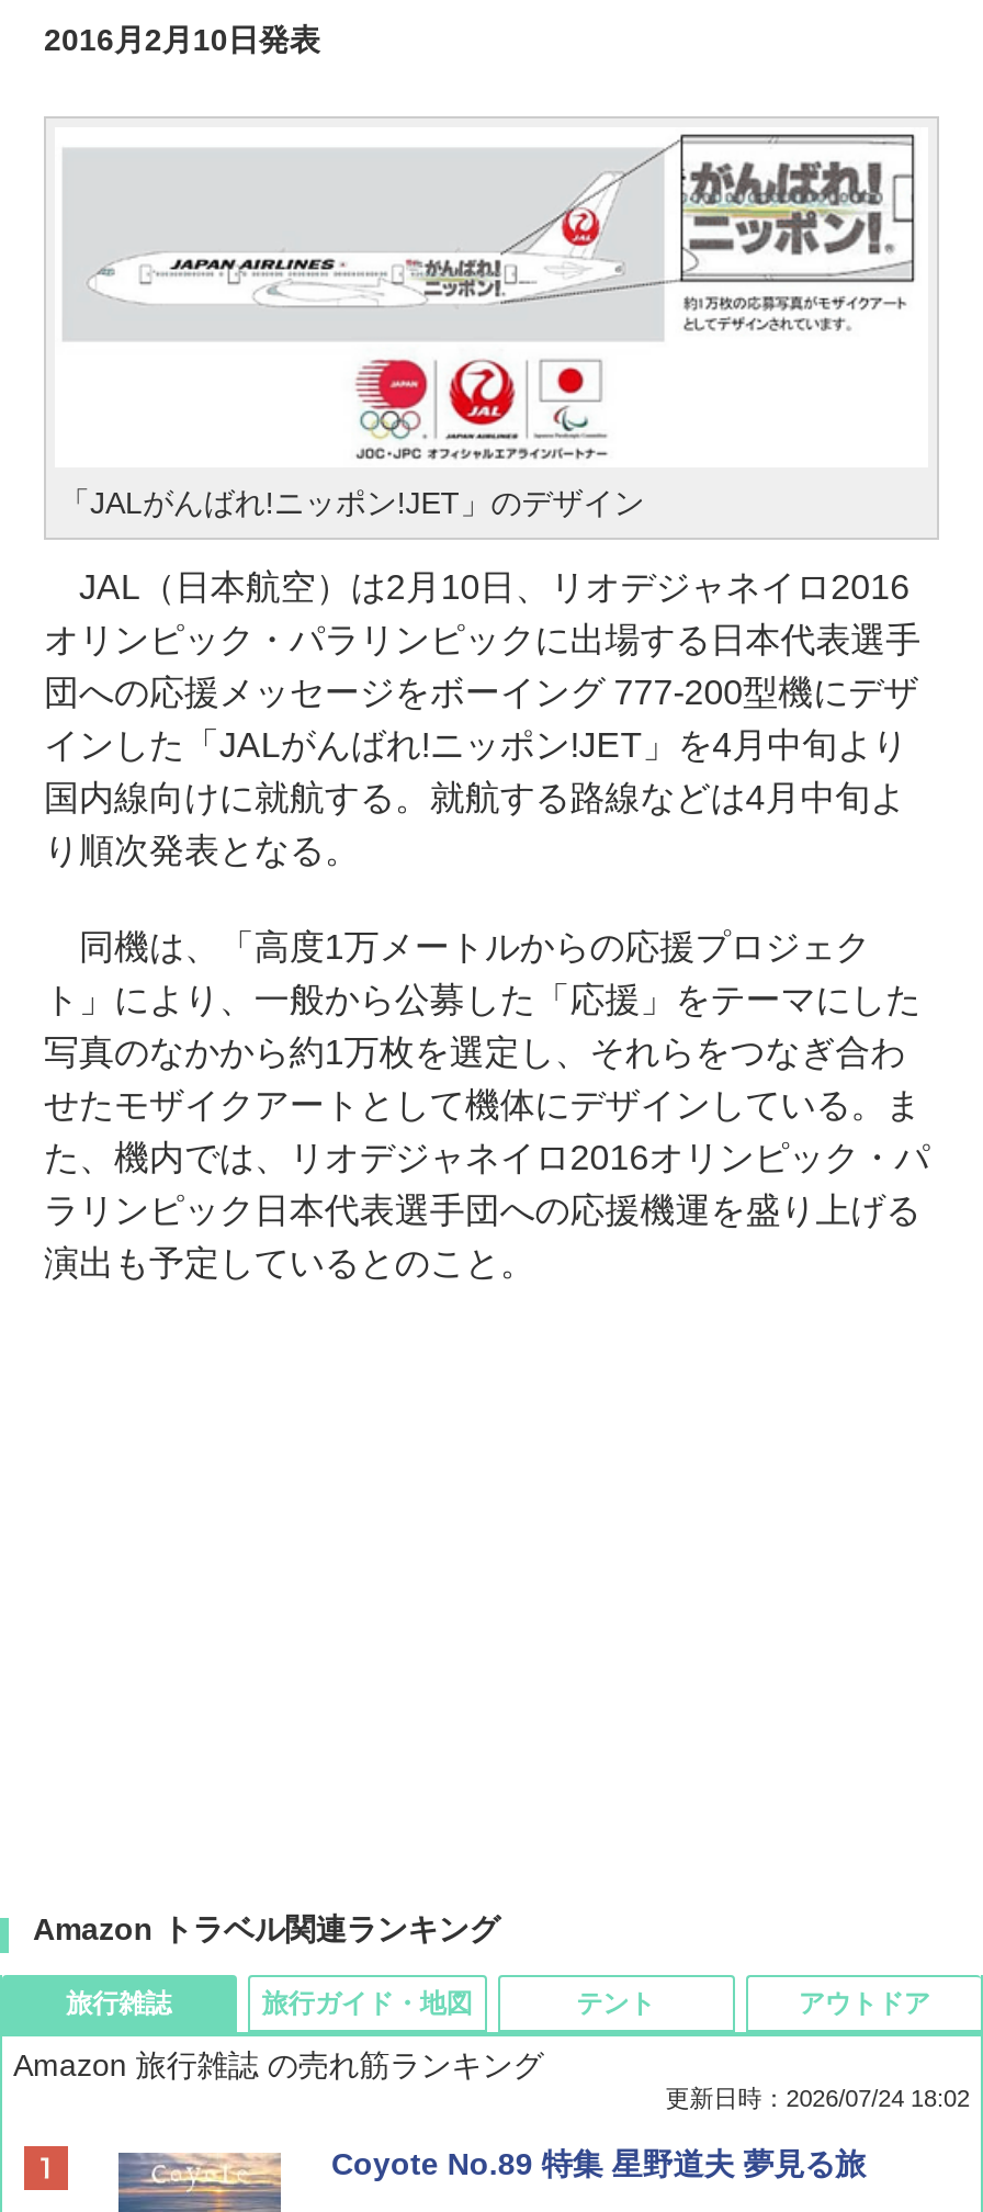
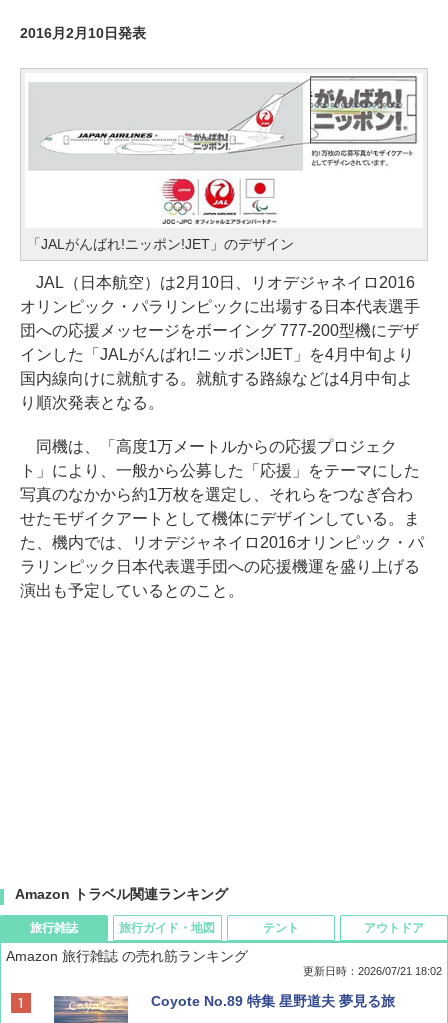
[665,2085,970,2111] 更新日時：2026/07/24 18:02 -> [303,965,442,977] 更新日時：2026/07/21 18:02

